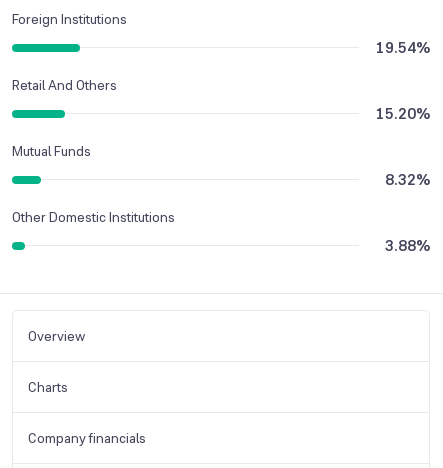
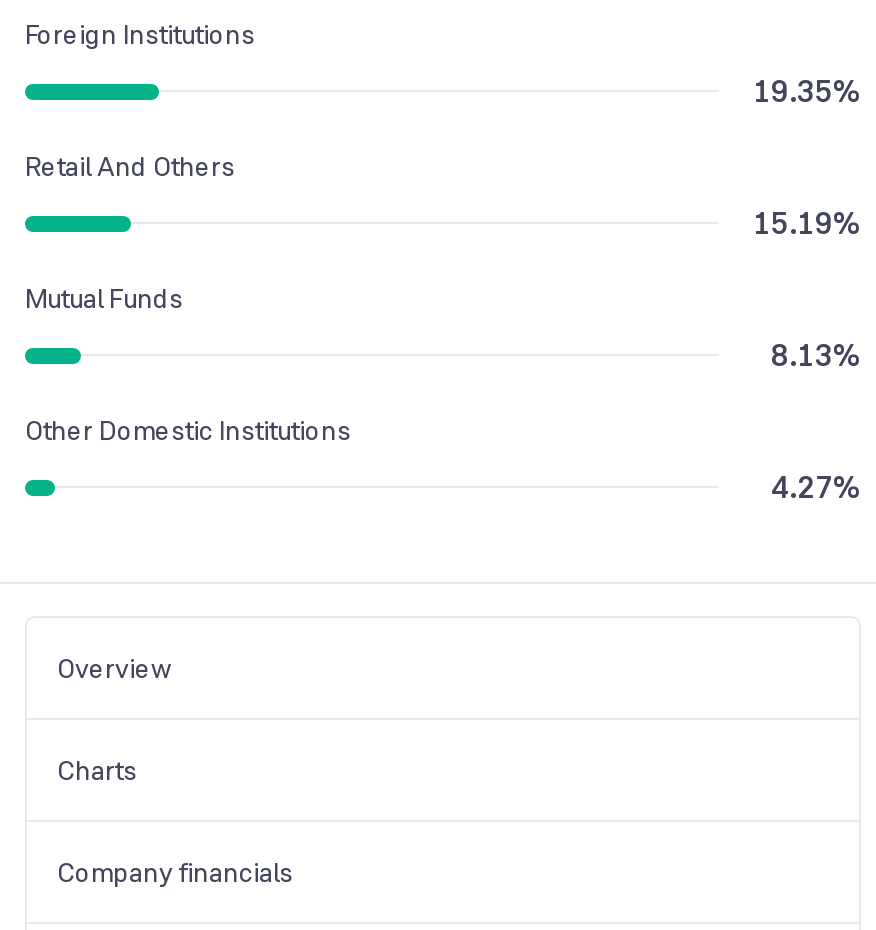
[376,37,430,58] 19.54% -> [753,70,861,112] 19.35%
[376,103,430,124] 15.20% -> [753,202,861,244] 15.19%
[385,169,430,190] 8.32% -> [771,334,861,376] 8.13%
[385,235,430,256] 3.88% -> [771,466,861,508] 4.27%

